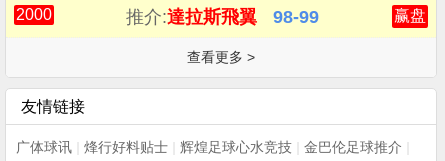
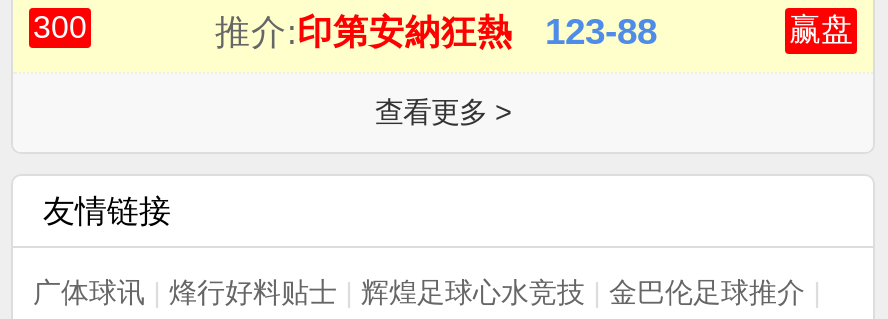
[16,6,318,27] 2000 | 推介:達拉斯飛翼 | 98-99 -> [33,10,657,52] 300 | 推介:印第安納狂熱 | 123-88

